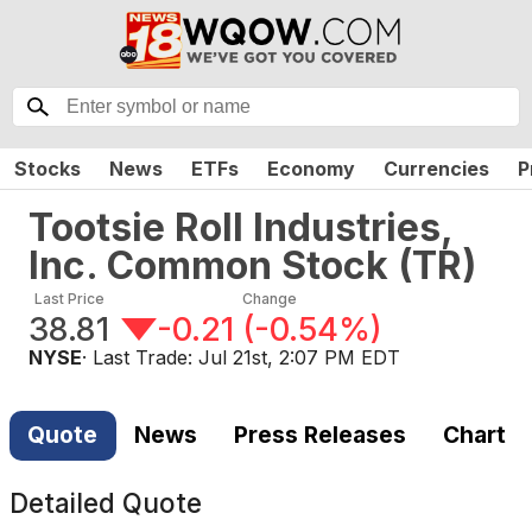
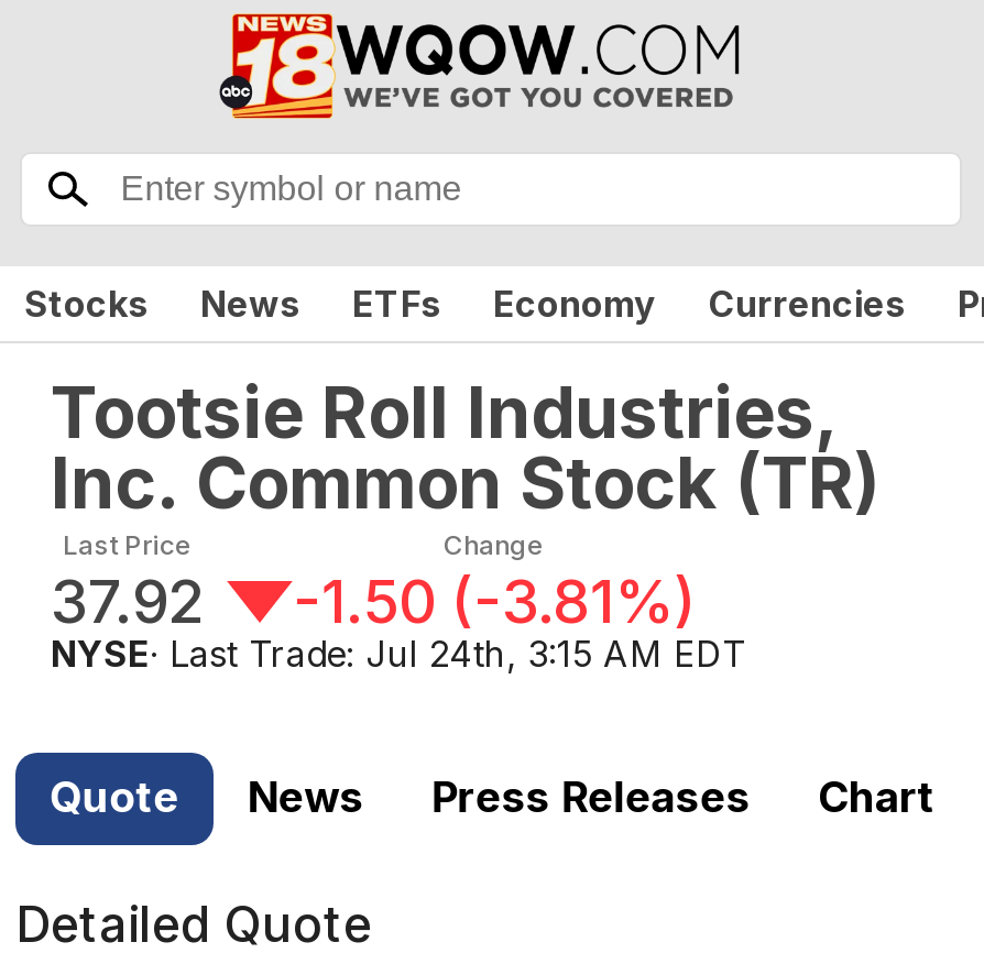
[28,309,109,349] 38.81 -> [51,565,205,637] 37.92
[157,309,382,349] -0.21 (-0.54%) -> [293,565,696,637] -1.50 (-3.81%)
[28,345,400,369] NYSE · Last Trade: Jul 21st, 2:07 PM EDT -> [51,631,746,675] NYSE · Last Trade: Jul 24th, 3:15 AM EDT

